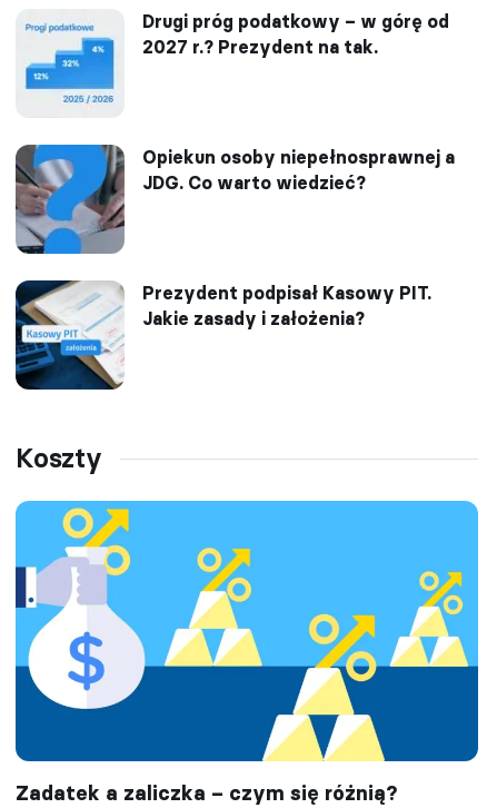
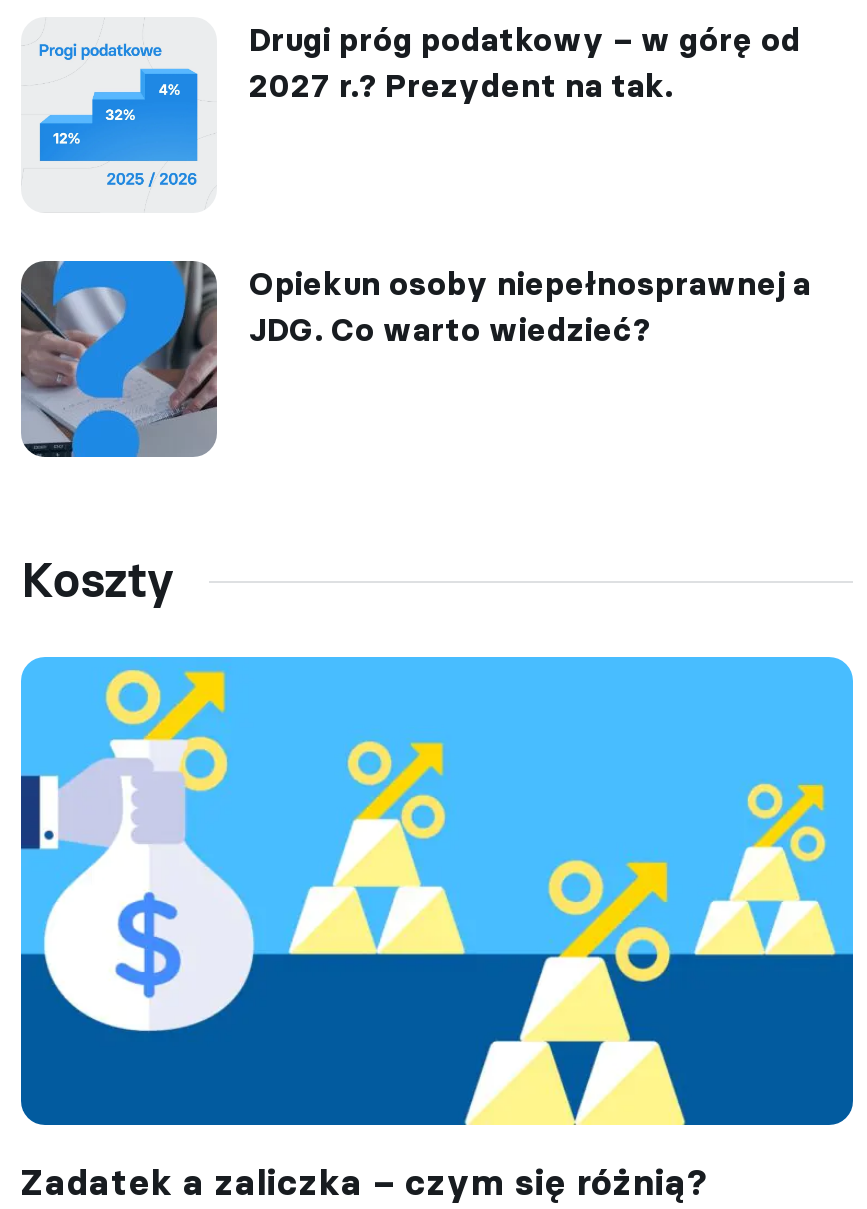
[14,279,431,391] [image] | Prezydent podpisał Kasowy PIT. | Jakie zasady i założenia? -> none

